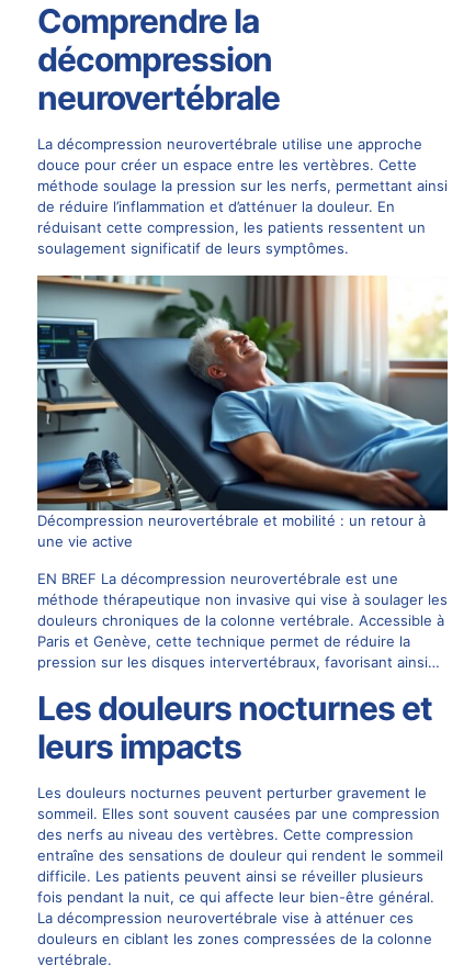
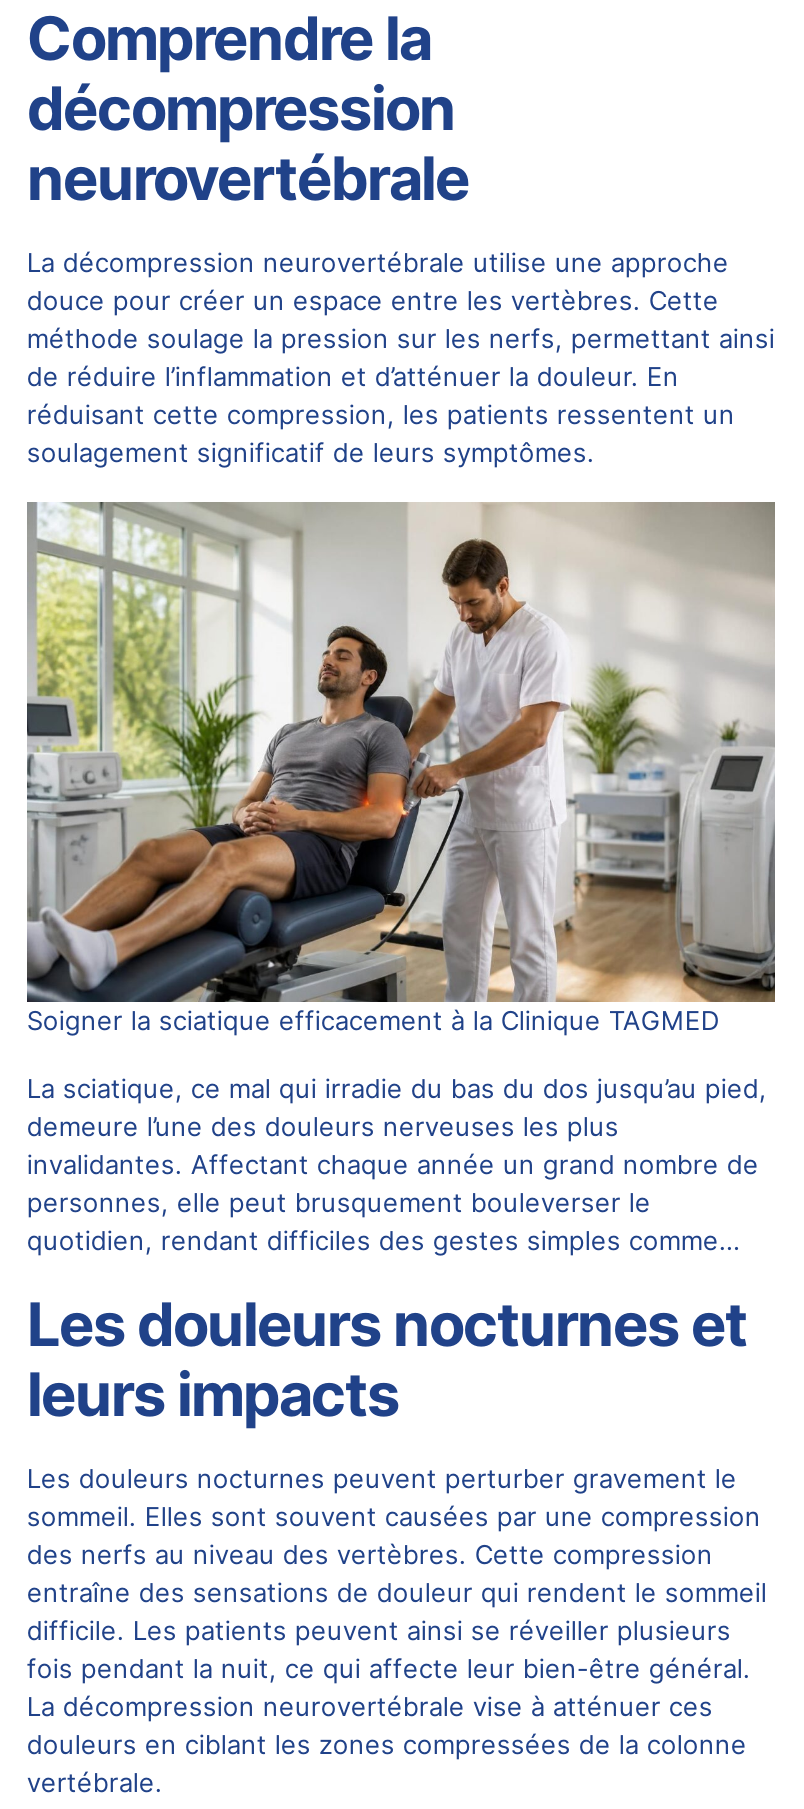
[36,276,449,550] [image] | Décompression neurovertébrale et mobilité : un retour à | une vie active -> [27,500,777,1035] [image] | Soigner la sciatique efficacement à la Clinique TAGMED
[37,569,447,670] EN BREF La décompression neurovertébrale est une | méthode thérapeutique non invasive qui vise à soulager les | douleurs chroniques de la colonne vertébrale. Accessible à | Paris et Genève, cette technique permet de réduire la | pression sur les disques intervertébraux, favorisant ainsi… -> [27,1071,767,1255] La sciatique, ce mal qui irradie du bas du dos jusqu’au pied, | demeure l’une des douleurs nerveuses les plus | invalidantes. Affectant chaque année un grand nombre de | personnes, elle peut brusquement bouleverser le | quotidien, rendant difficiles des gestes simples comme…

